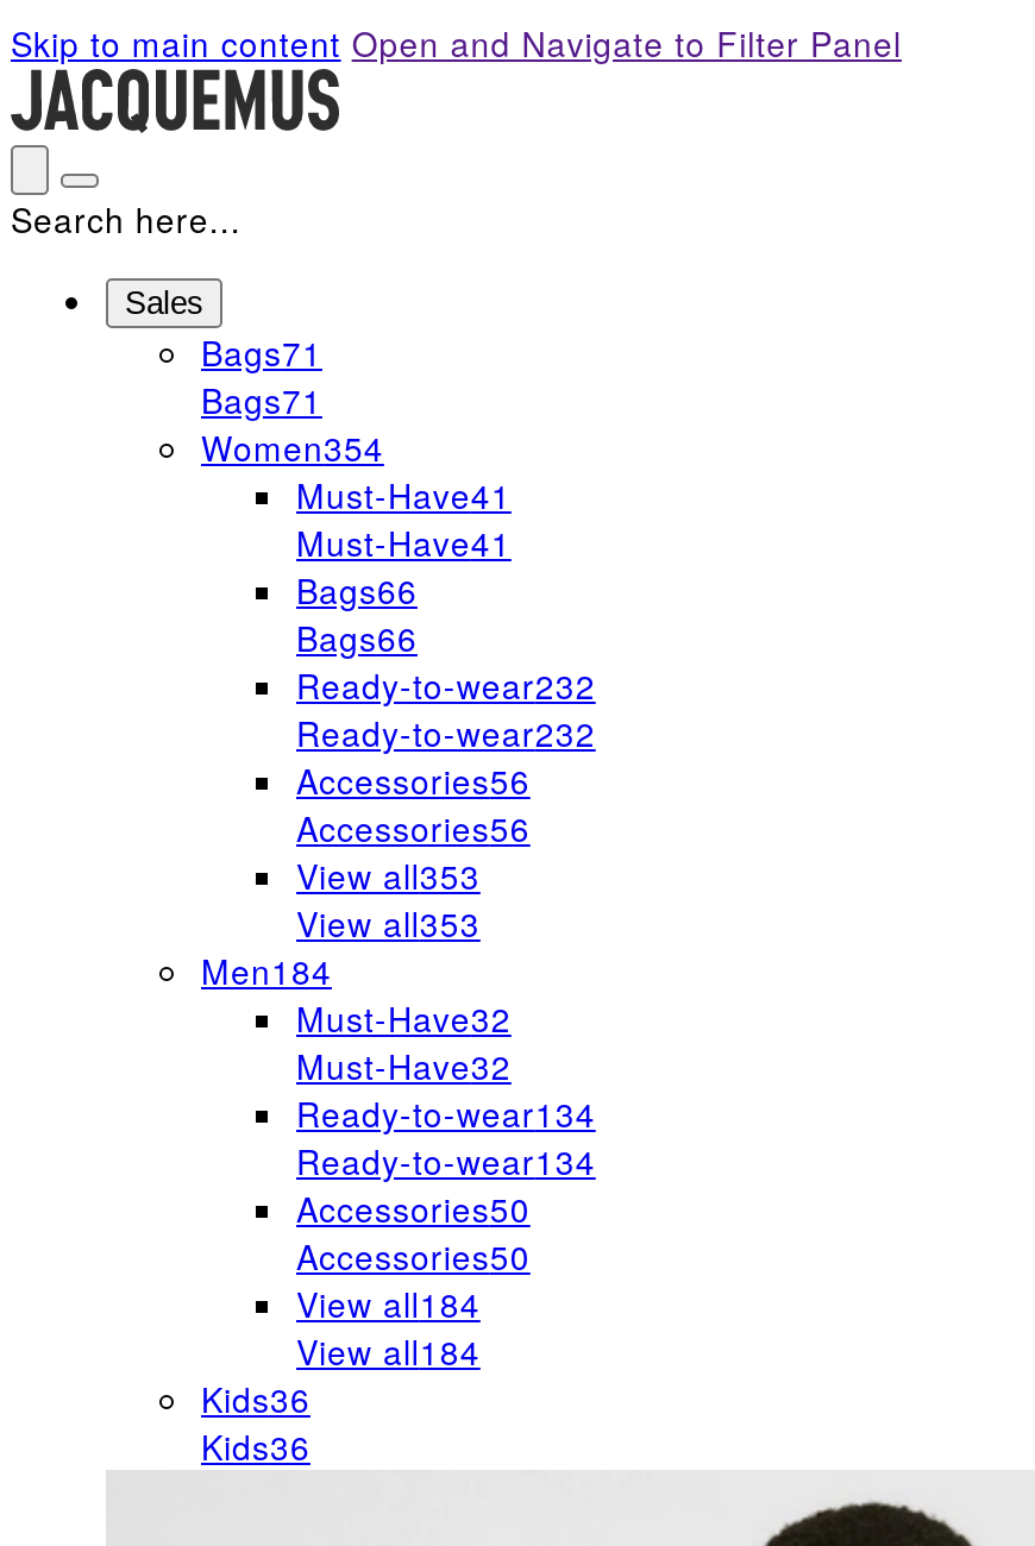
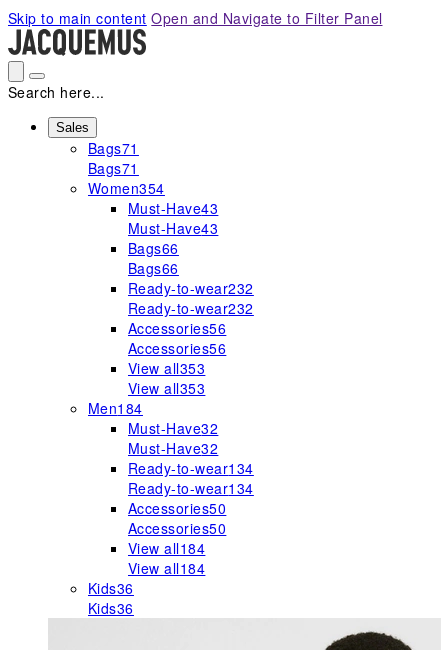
[296,471,511,519] Must-Have41 -> [128,198,218,218] Must-Have43
[296,519,511,566] Must-Have41 -> [128,218,218,238] Must-Have43

